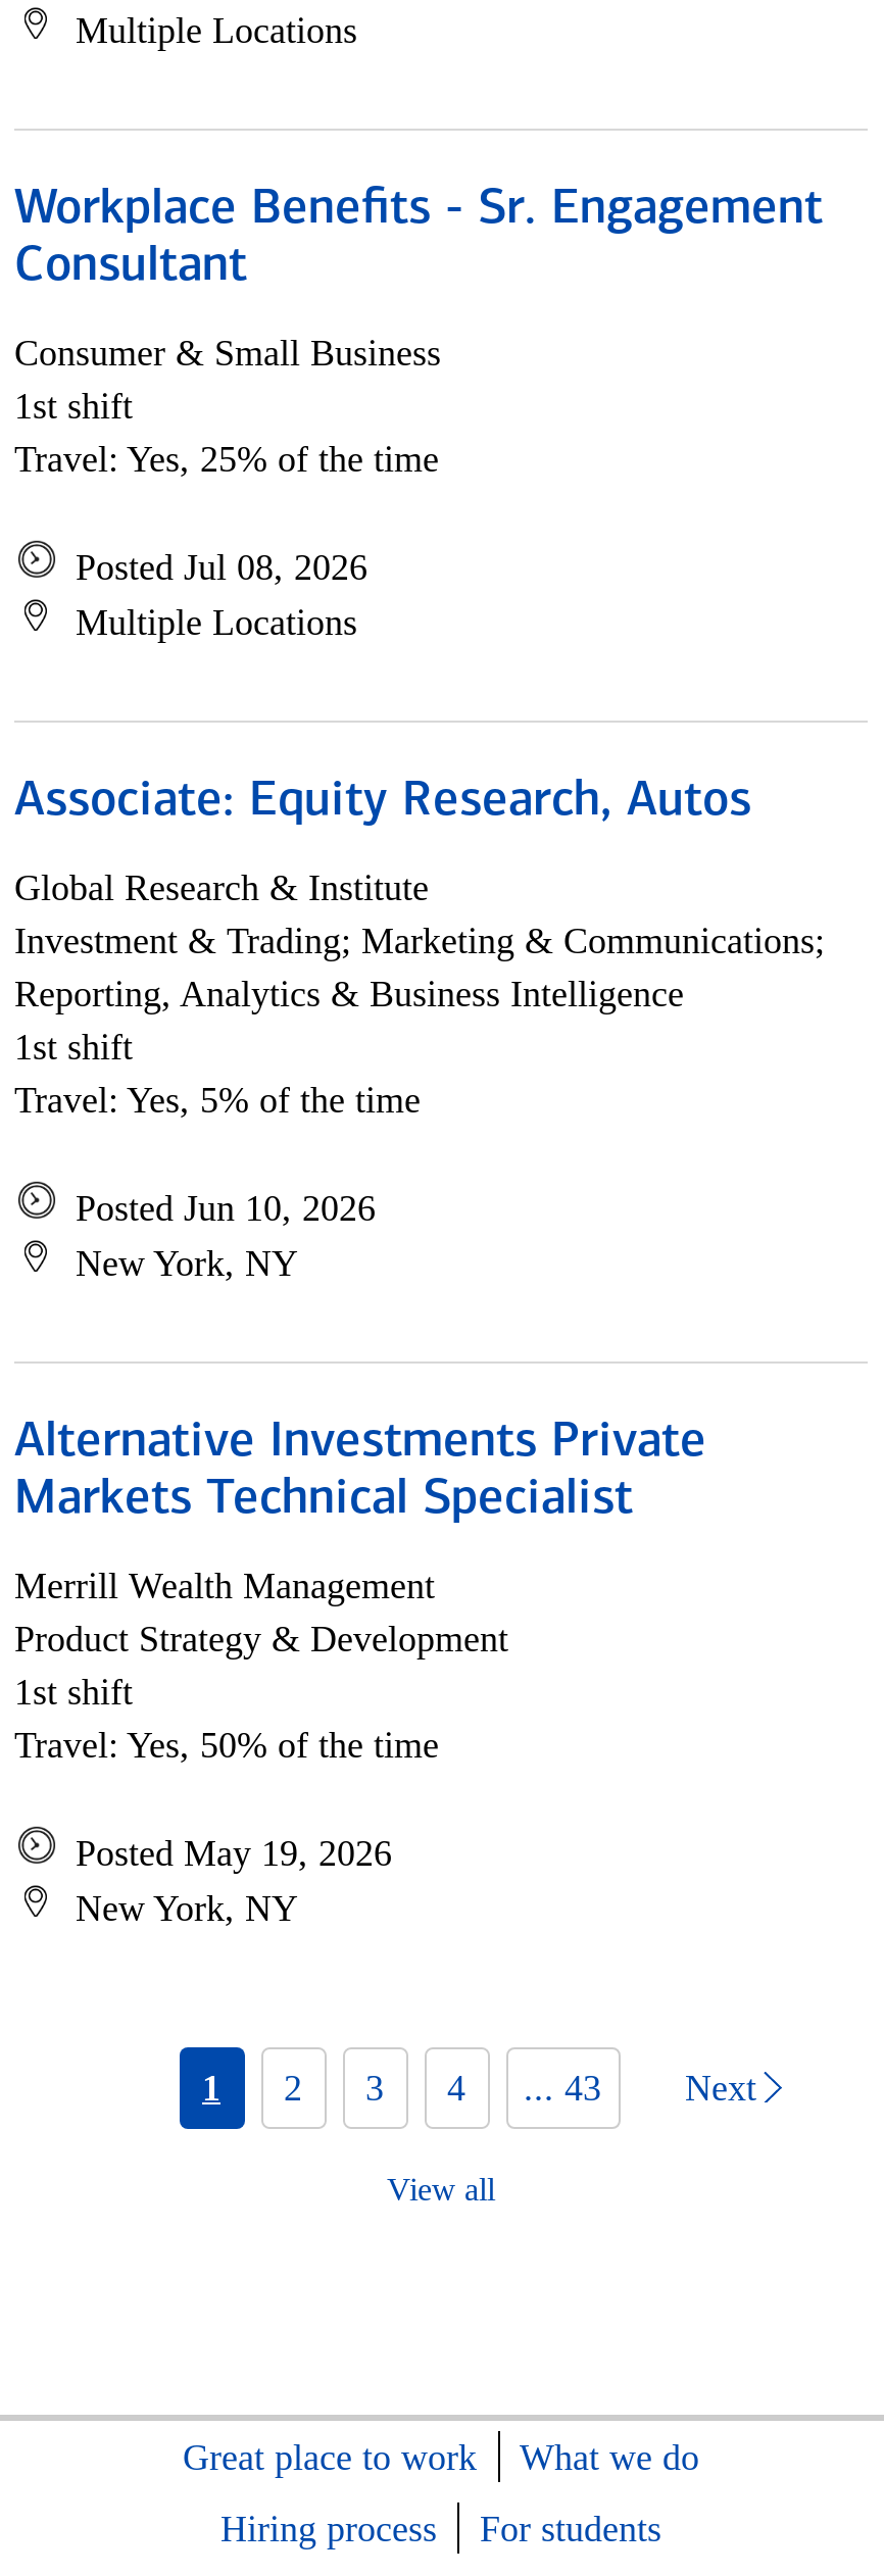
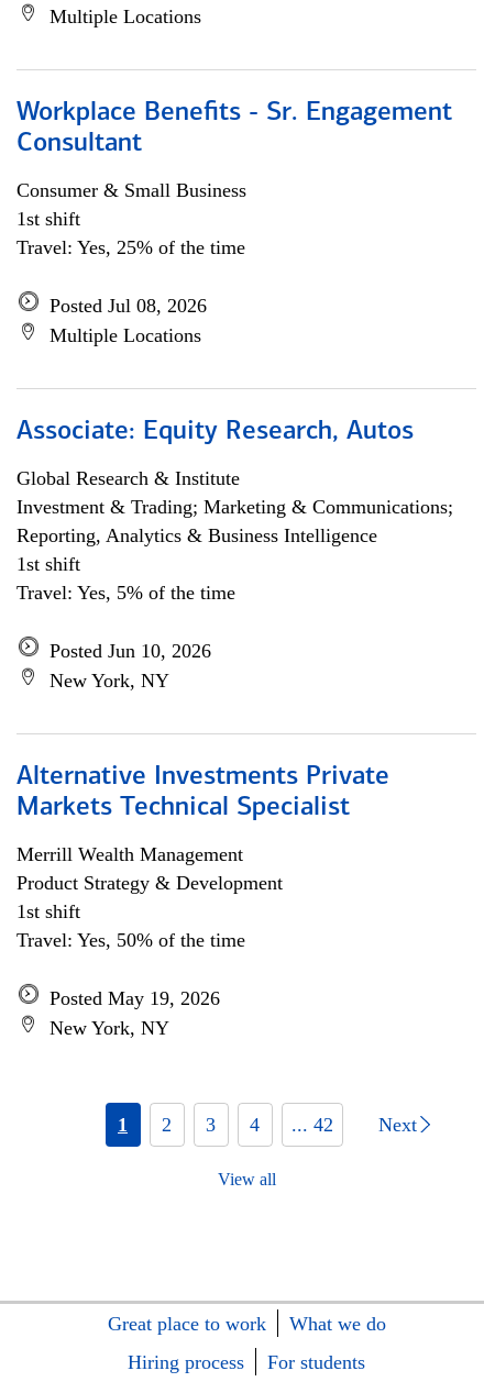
[202,2067,601,2108] 1 2 3 4 ... 43 -> [118,1113,333,1135] 1 2 3 4 ... 42

